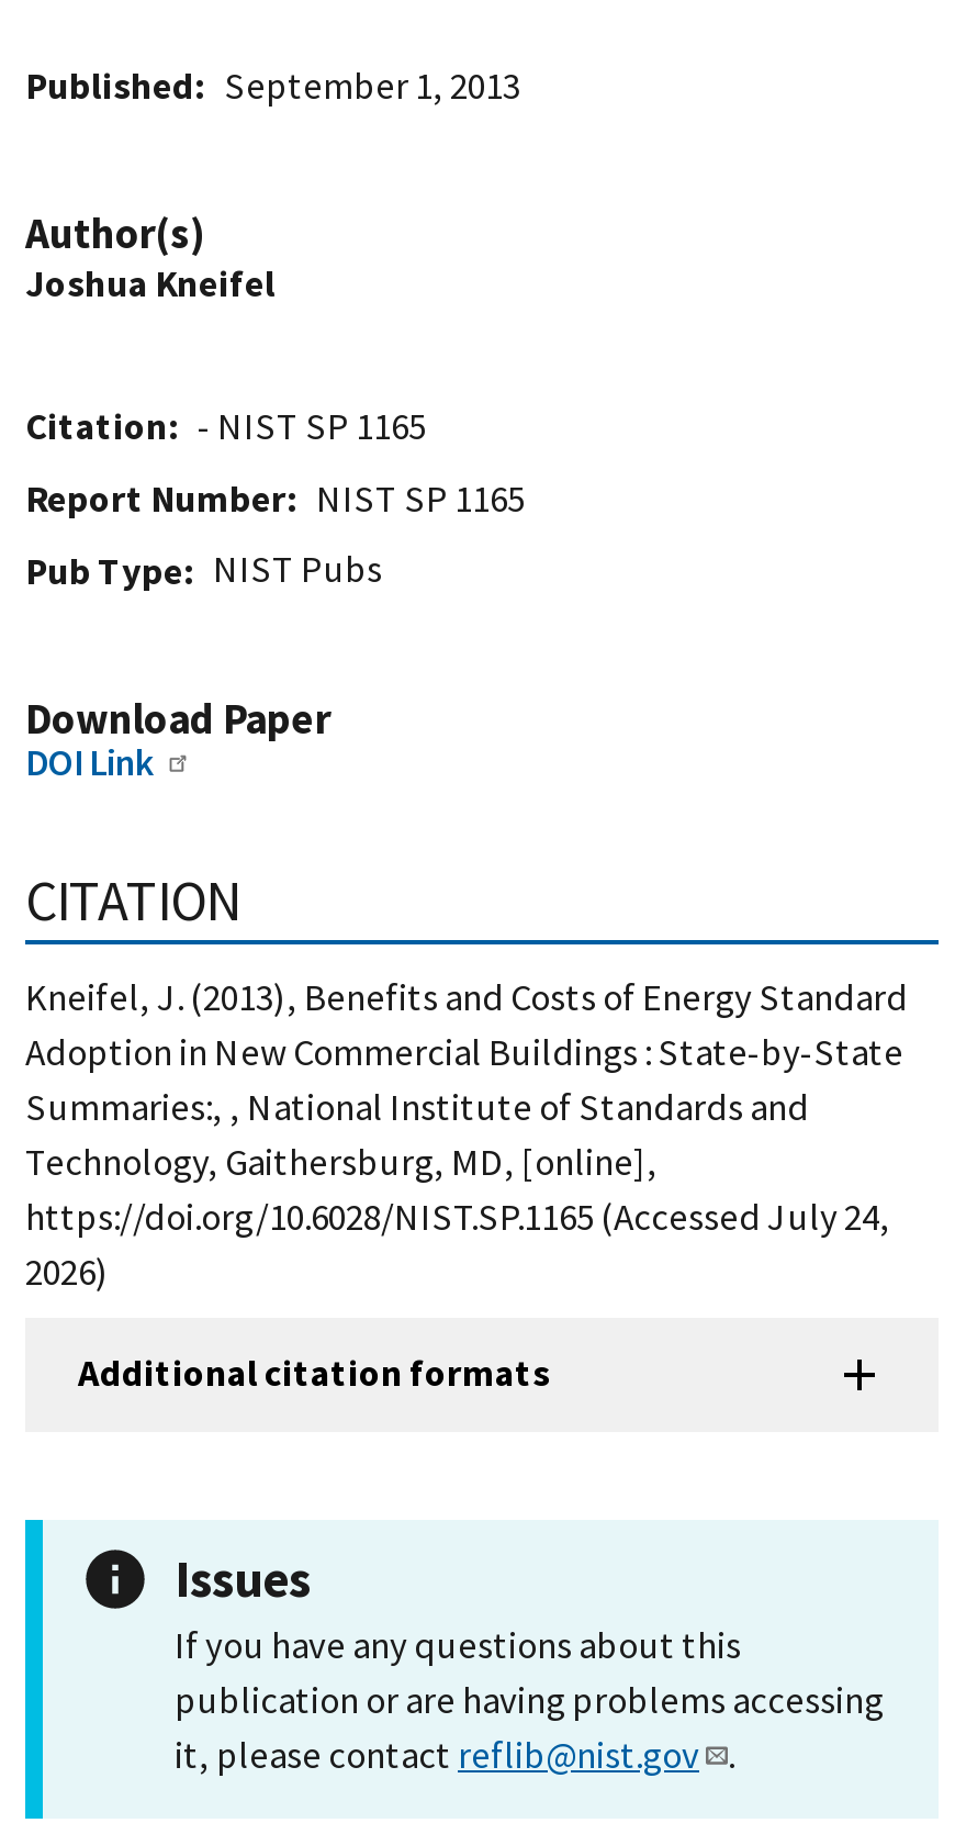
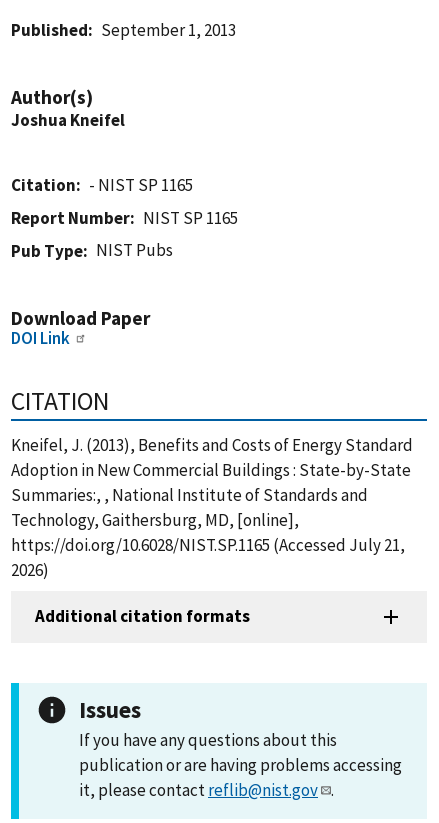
[25,1192,890,1241] https://doi.org/10.6028/NIST.SP.1165 (Accessed July 24, -> [11,534,405,556] https://doi.org/10.6028/NIST.SP.1165 (Accessed July 21,

